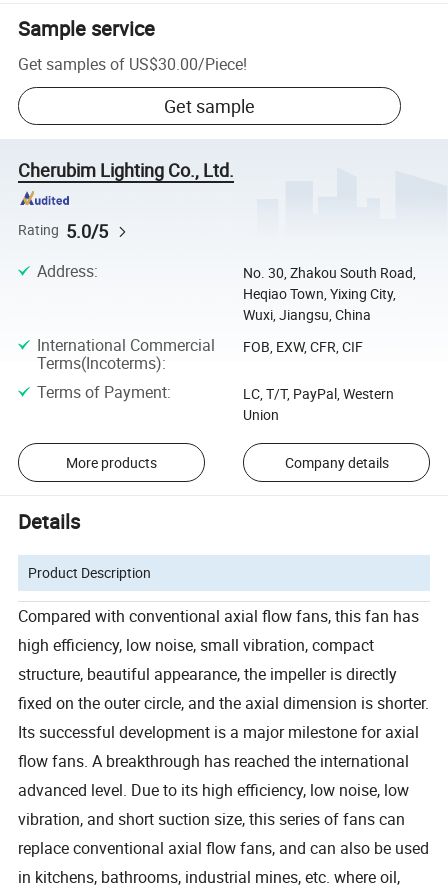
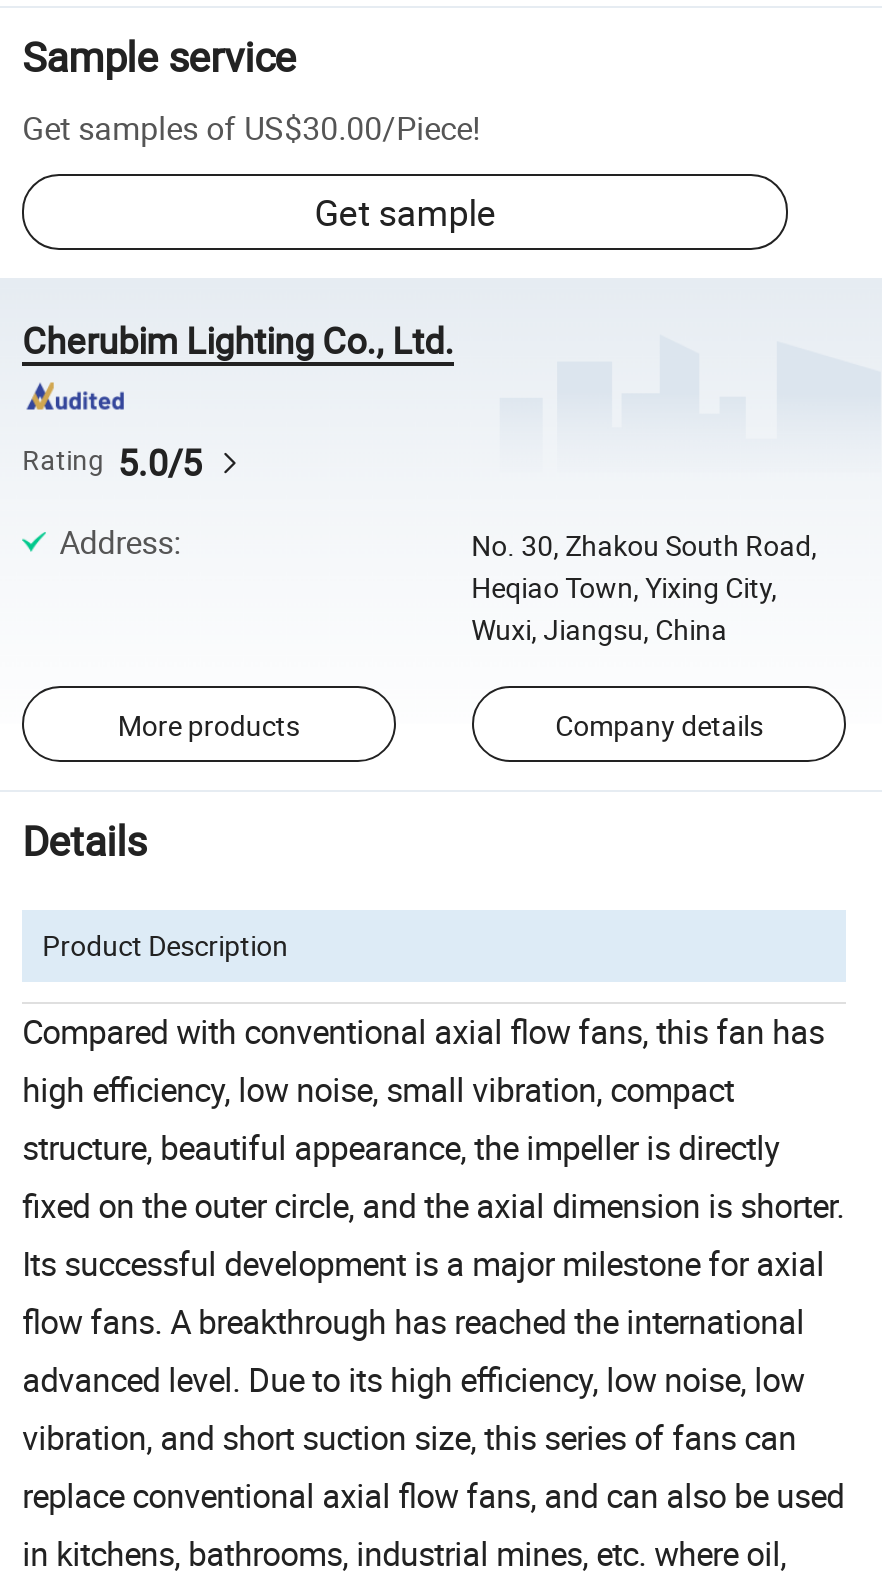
[37,334,215,374] International Commercial | Terms(Incoterms): -> none
[37,337,394,424] FOB, EXW, CFR, CIF | Terms of Payment: | LC, T/T, PayPal, Western | Union -> none

